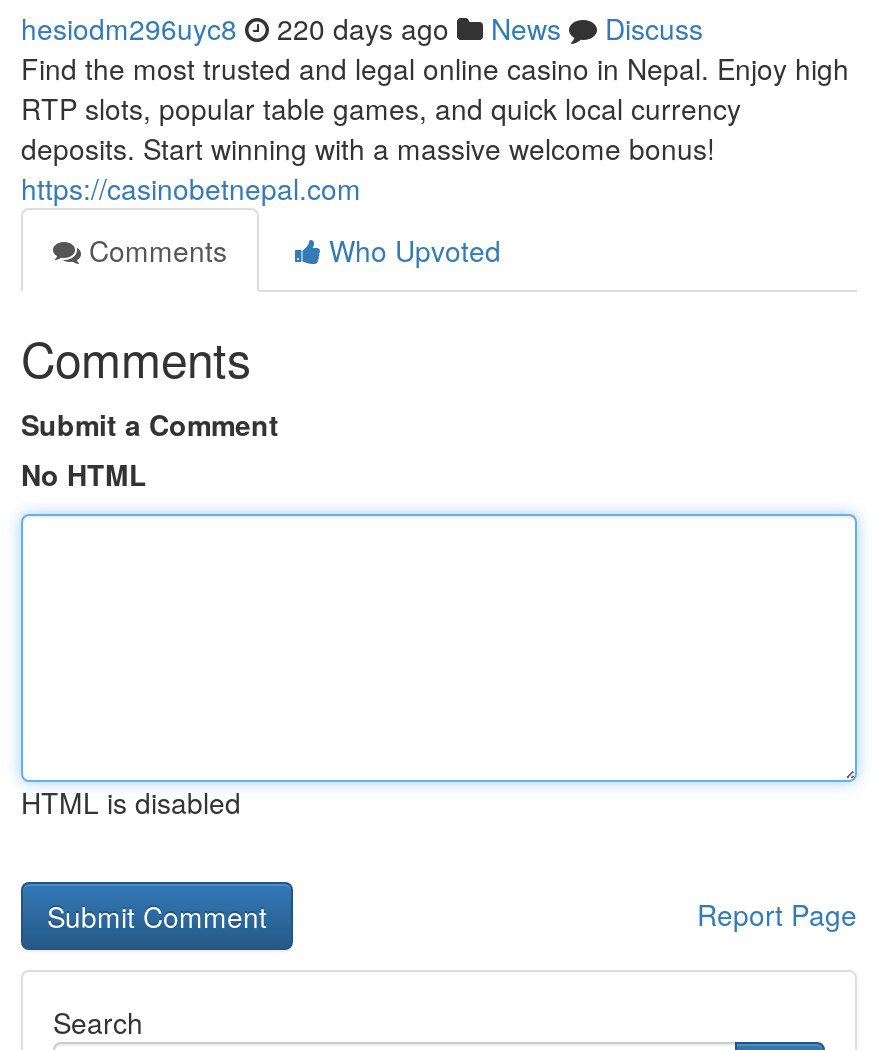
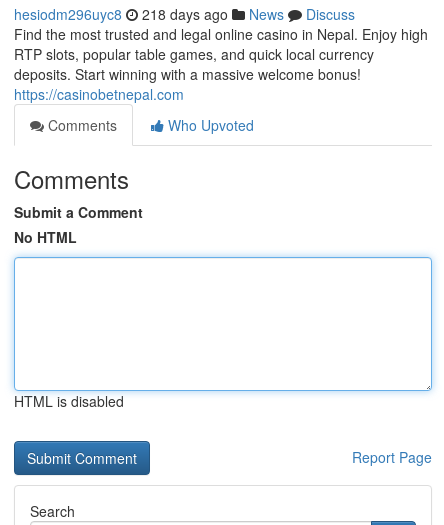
[21,8,703,48] hesiodm296uyc8 220 days ago News Discuss -> [14,4,355,24] hesiodm296uyc8 218 days ago News Discuss

